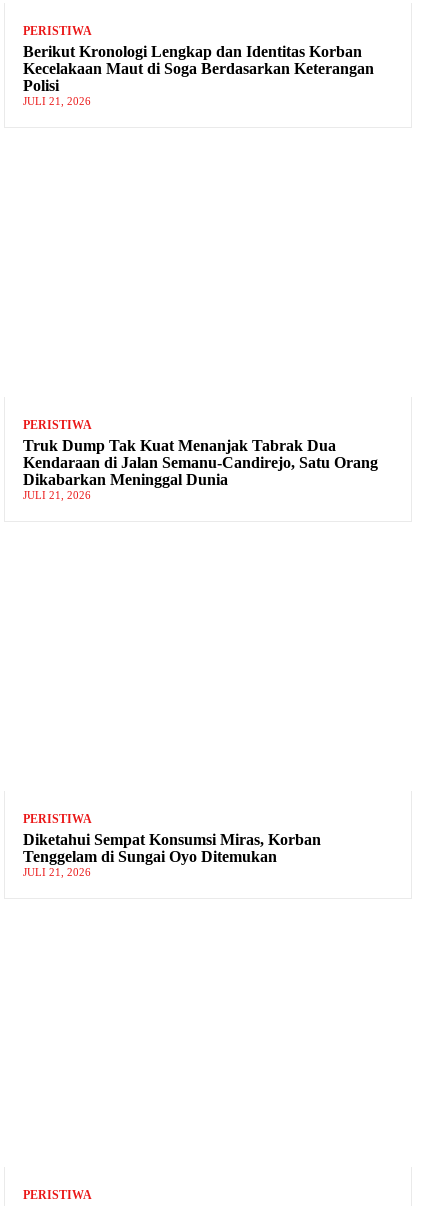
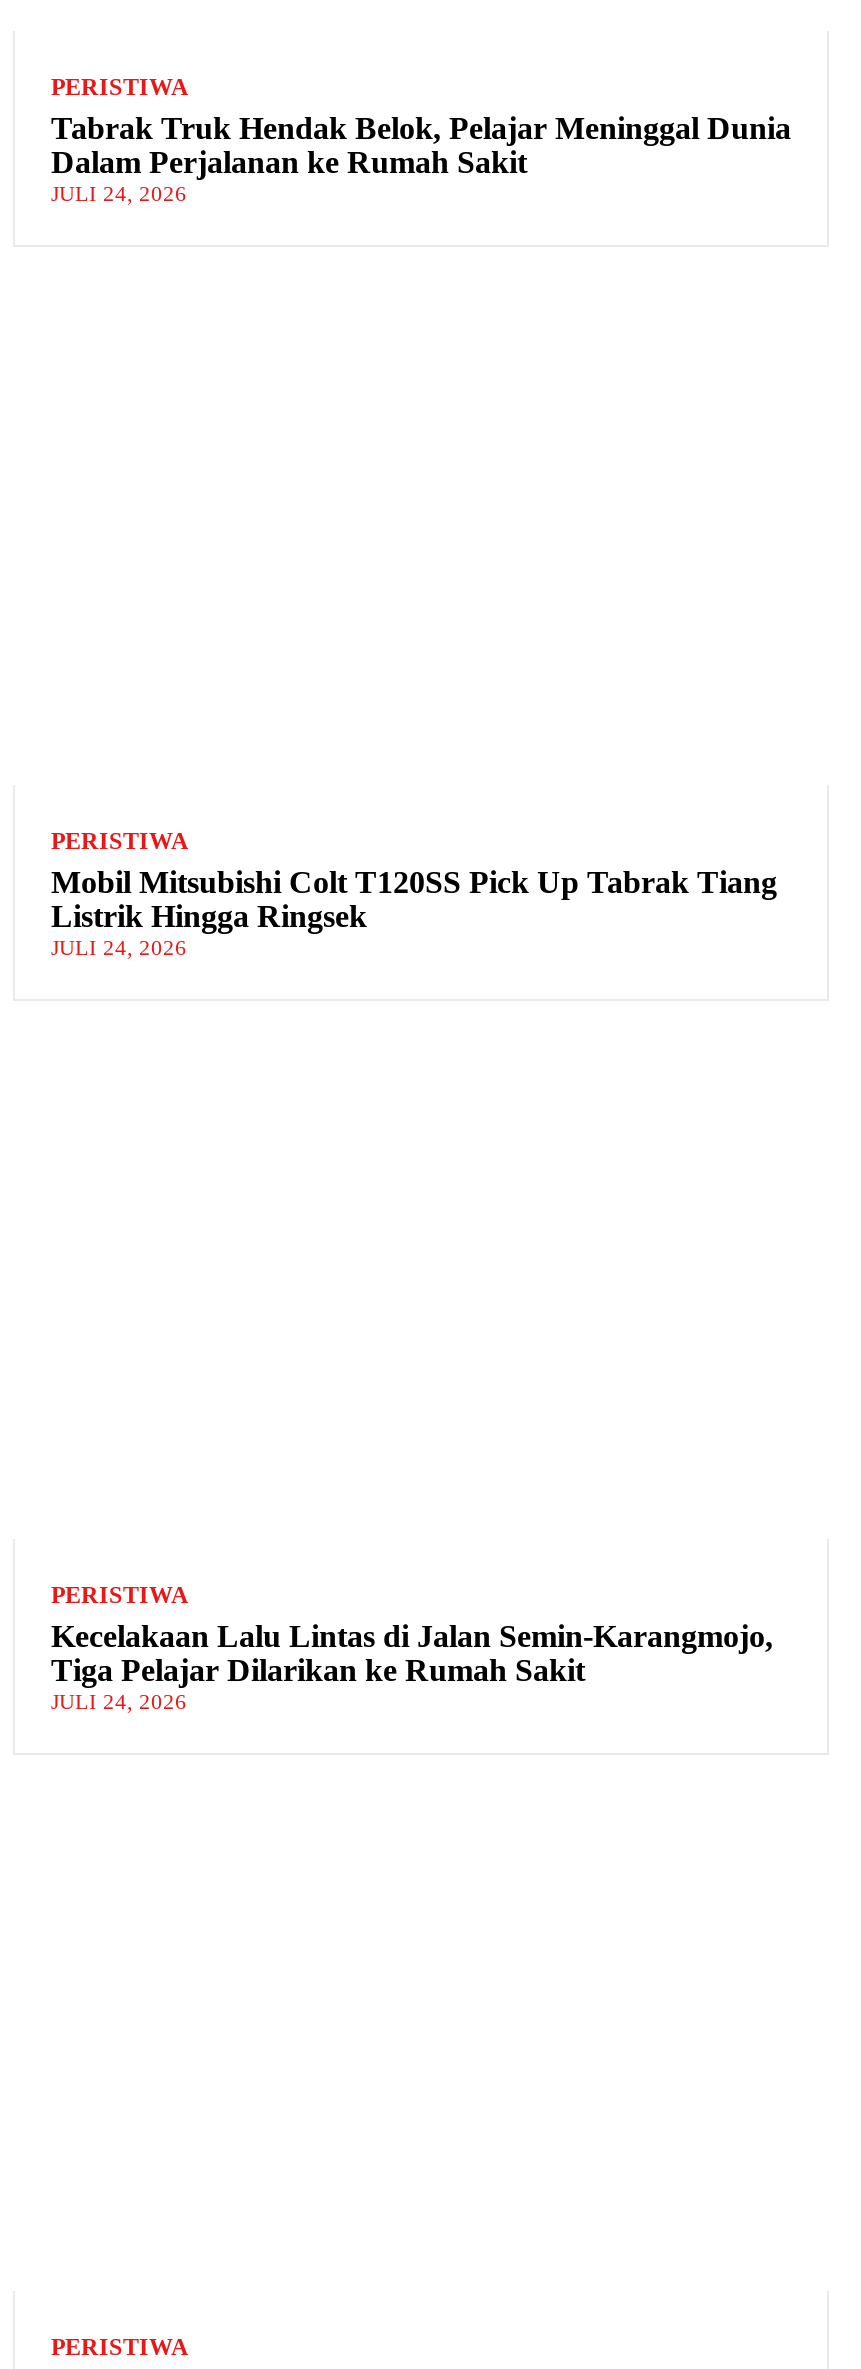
[23,43,374,107] Berikut Kronologi Lengkap dan Identitas Korban | Kecelakaan Maut di Soga Berdasarkan Keterangan | Polisi | JULI 21, 2026 -> [51,111,791,205] Tabrak Truk Hendak Belok, Pelajar Meninggal Dunia | Dalam Perjalanan ke Rumah Sakit | JULI 24, 2026
[23,437,378,501] Truk Dump Tak Kuat Menanjak Tabrak Dua | Kendaraan di Jalan Semanu-Candirejo, Satu Orang | Dikabarkan Meninggal Dunia | JULI 21, 2026 -> [51,865,777,959] Mobil Mitsubishi Colt T120SS Pick Up Tabrak Tiang | Listrik Hingga Ringsek | JULI 24, 2026
[23,831,321,878] Diketahui Sempat Konsumsi Miras, Korban | Tenggelam di Sungai Oyo Ditemukan | JULI 21, 2026 -> [51,1618,773,1712] Kecelakaan Lalu Lintas di Jalan Semin-Karangmojo, | Tiga Pelajar Dilarikan ke Rumah Sakit | JULI 24, 2026

